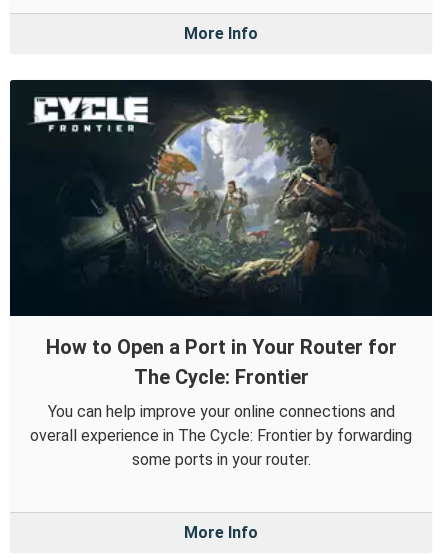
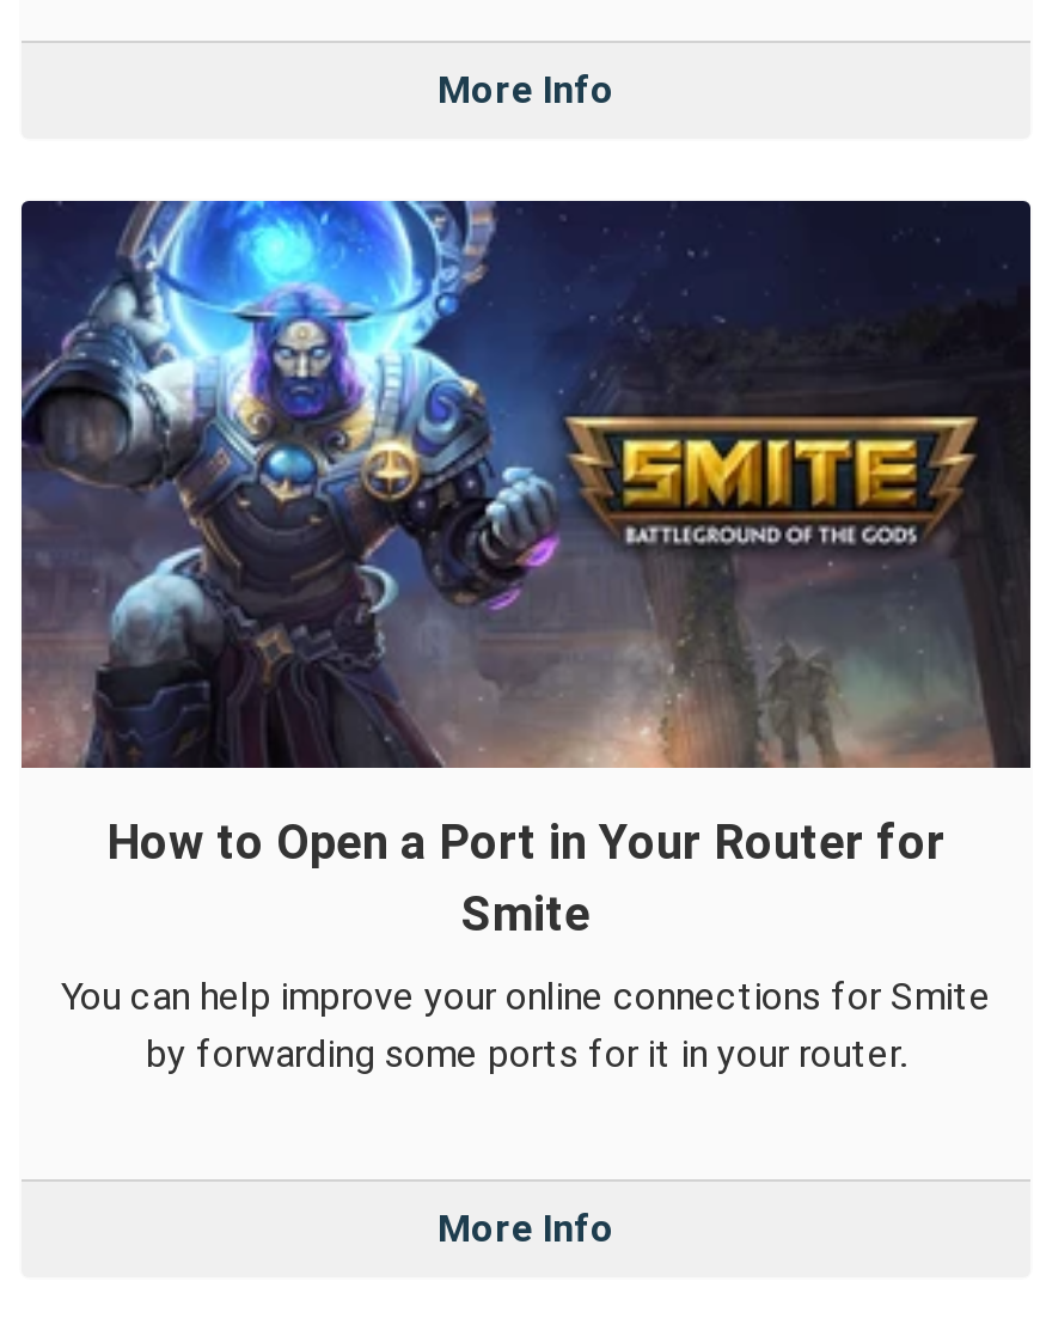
[9,79,432,317] [image] -> [19,197,1030,771] [image]
[133,365,308,389] The Cycle: Frontier -> [461,884,591,942] Smite
[30,402,412,469] You can help improve your online connections and | overall experience in The Cycle: Frontier by forwarding | some ports in your router. -> [61,973,991,1075] You can help improve your online connections for Smite | by forwarding some ports for it in your router.

